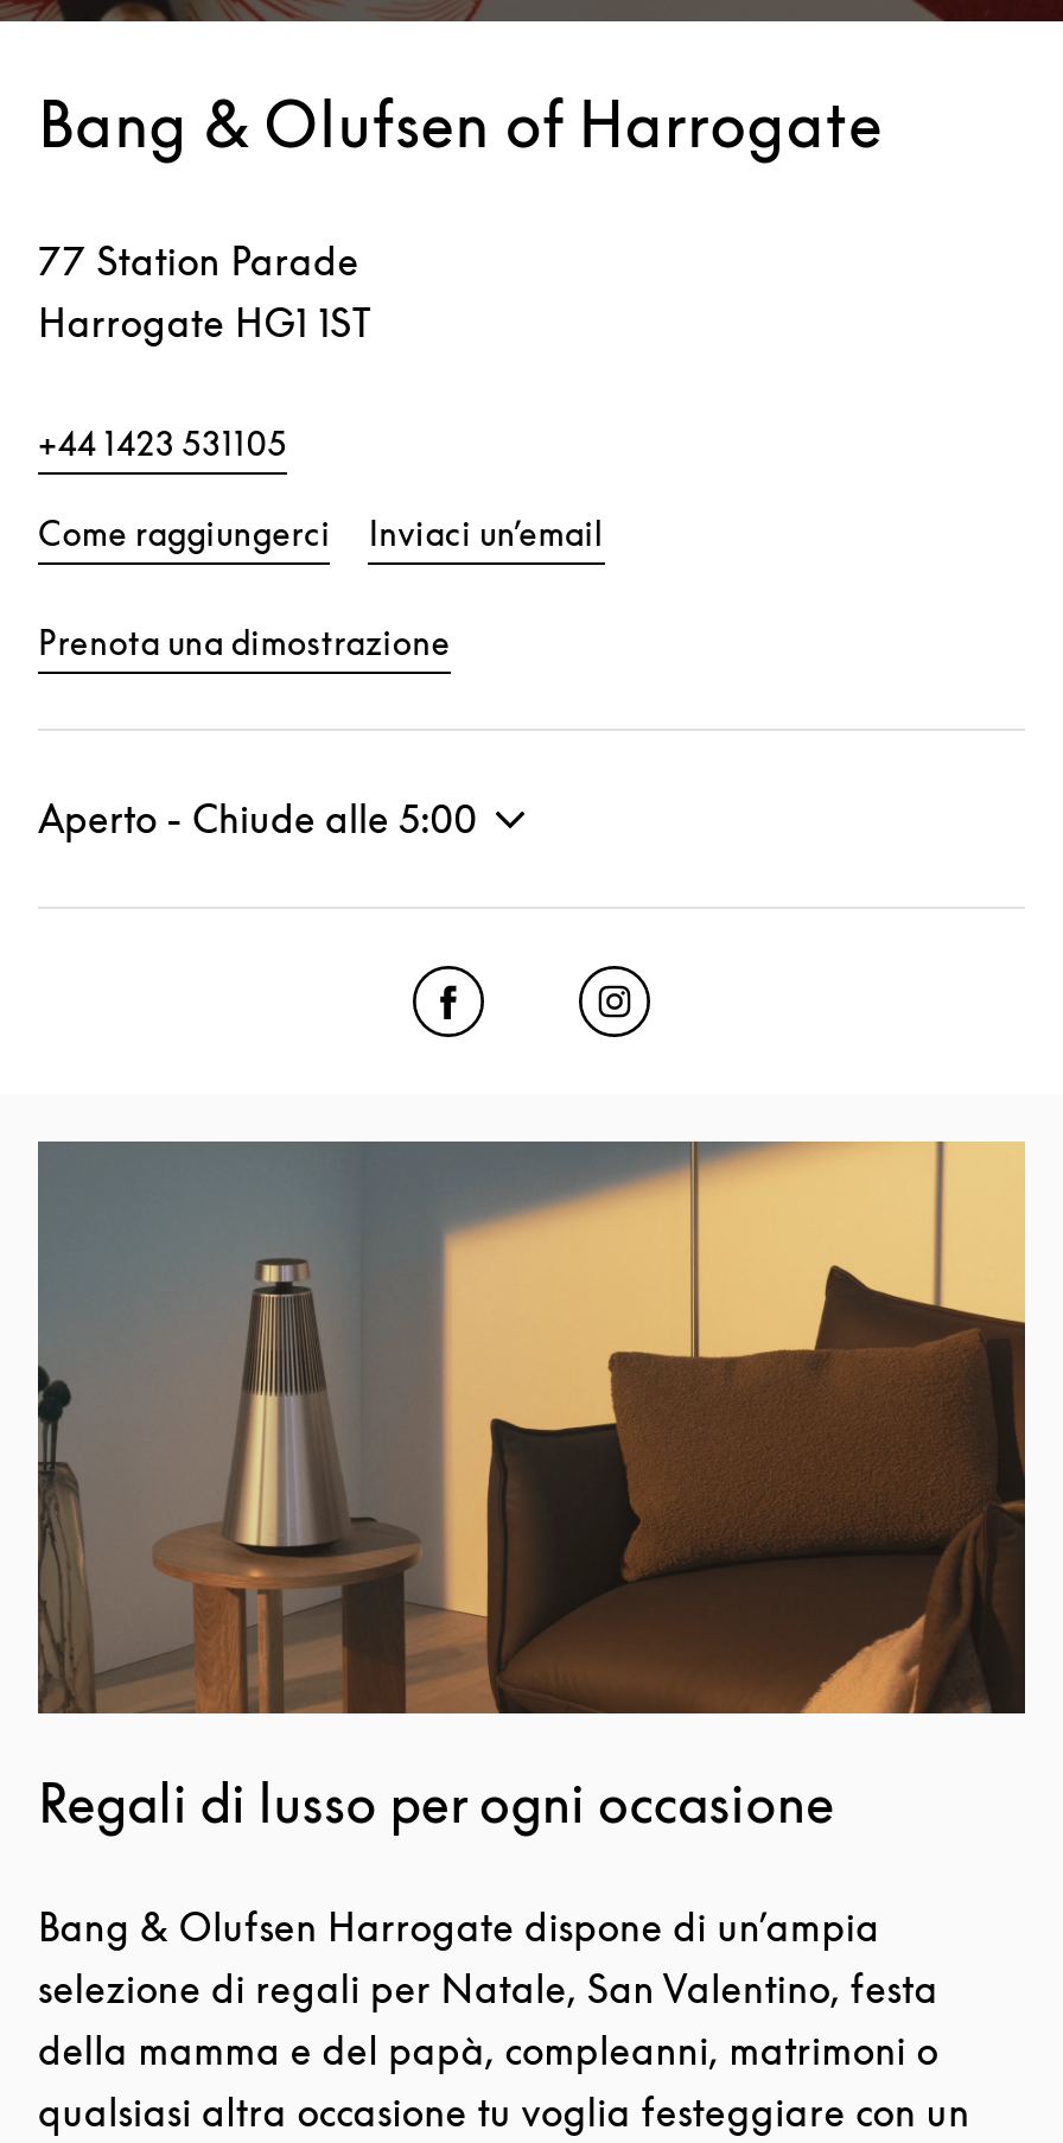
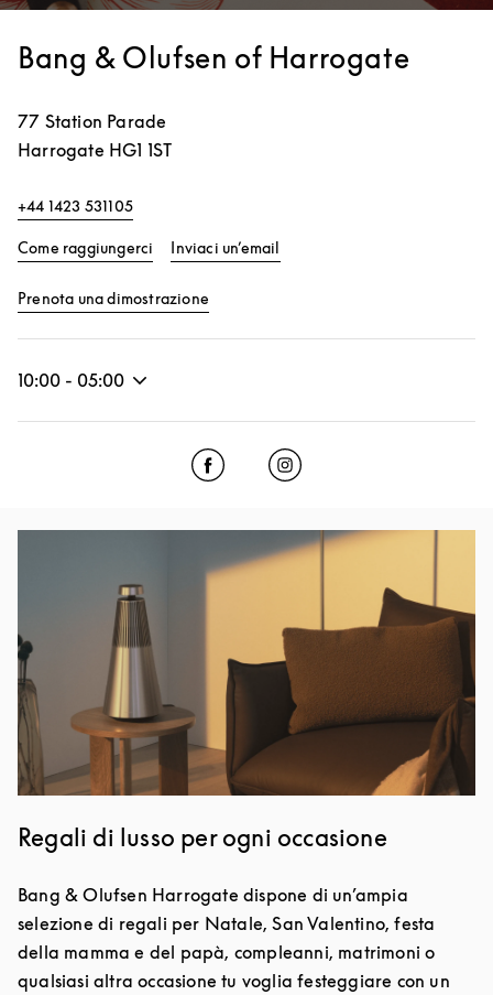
[38,795,477,842] Aperto - Chiude alle 5:00 -> [18,369,124,391] 10:00 - 05:00

